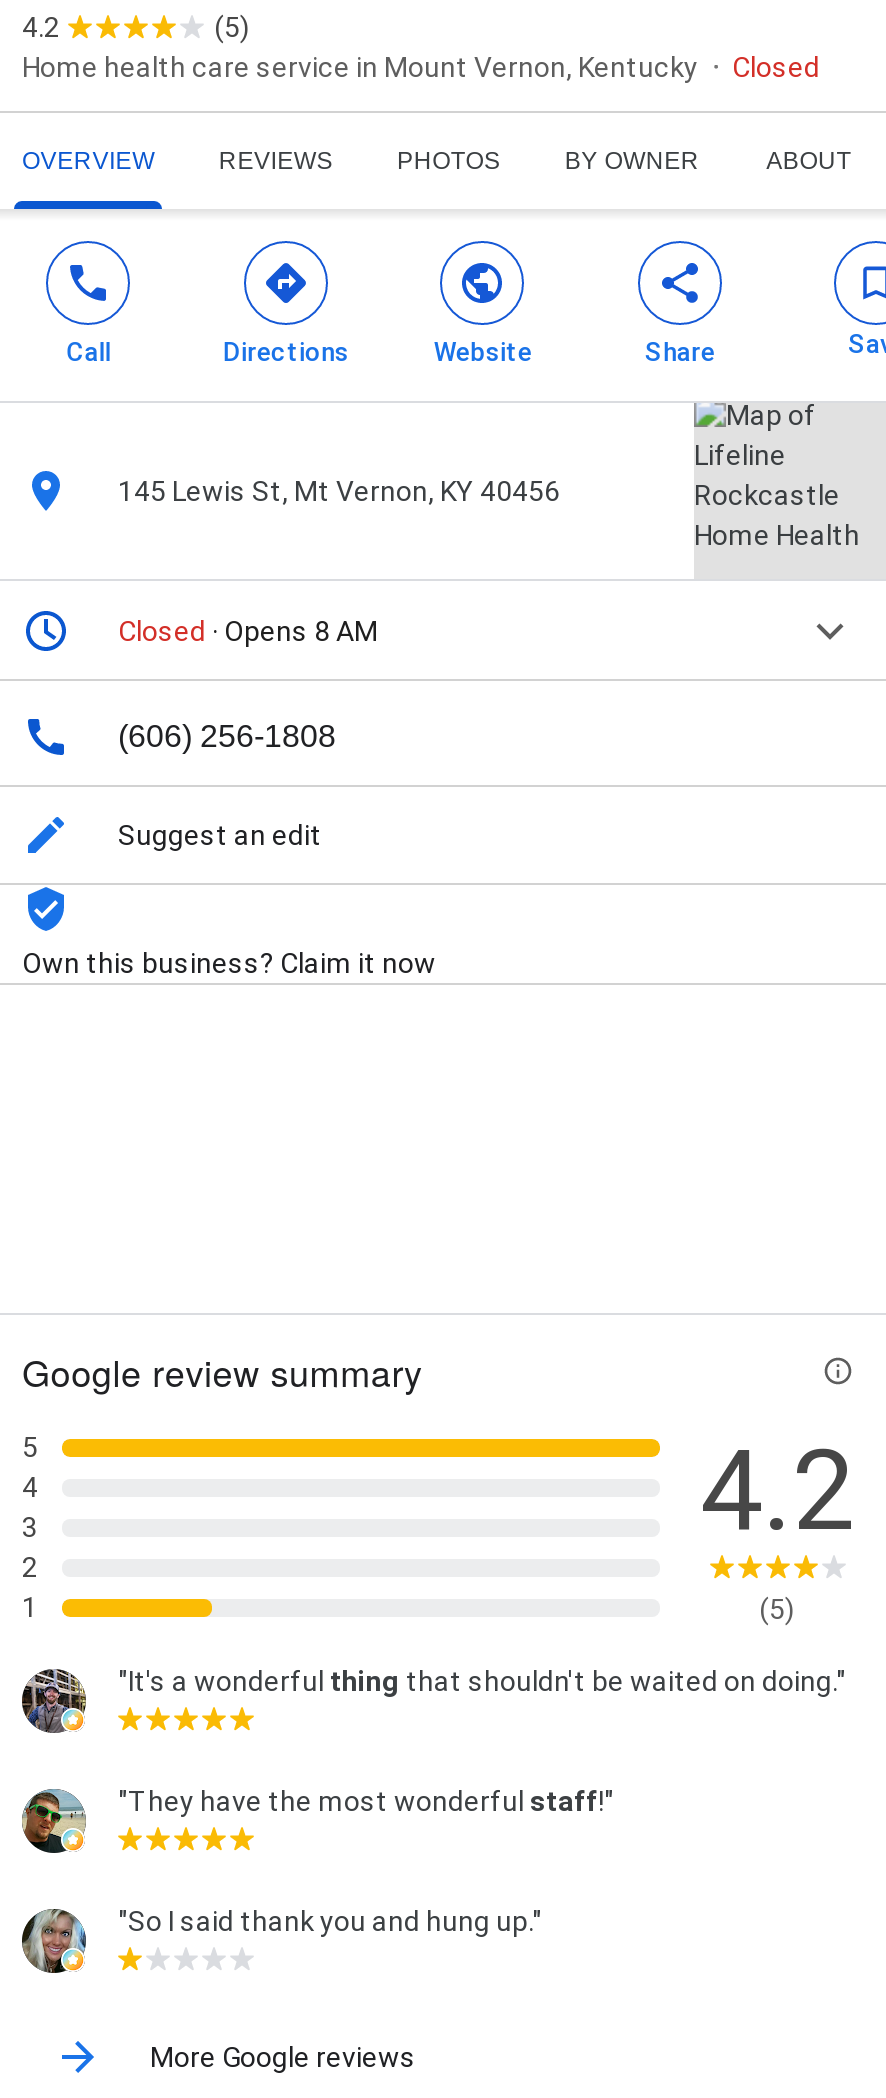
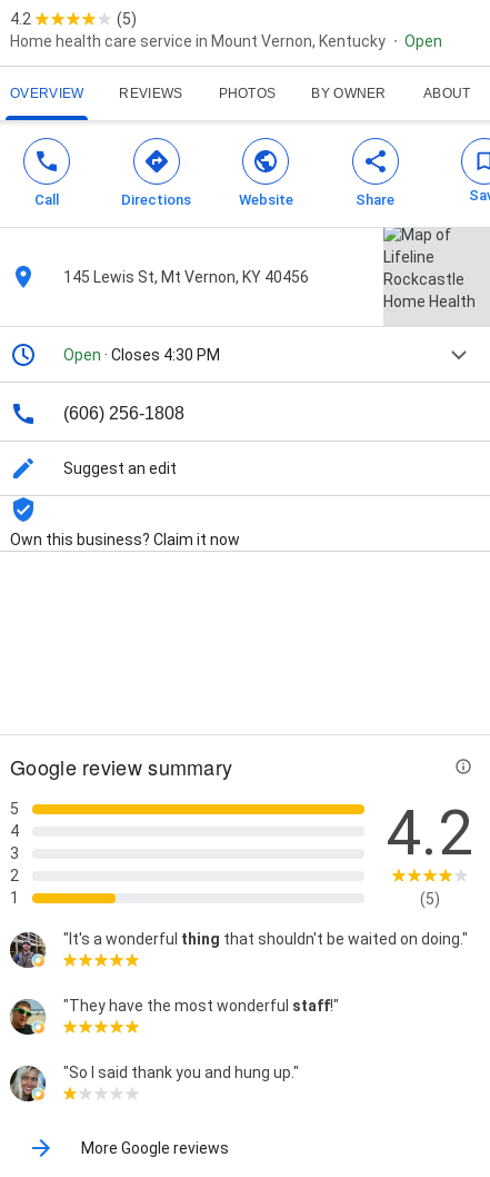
[732,51,820,83] Closed -> [404,32,442,50] Open
[118,615,378,647] Closed · Opens 8 AM -> [63,346,220,364] Open · Closes 4:30 PM

